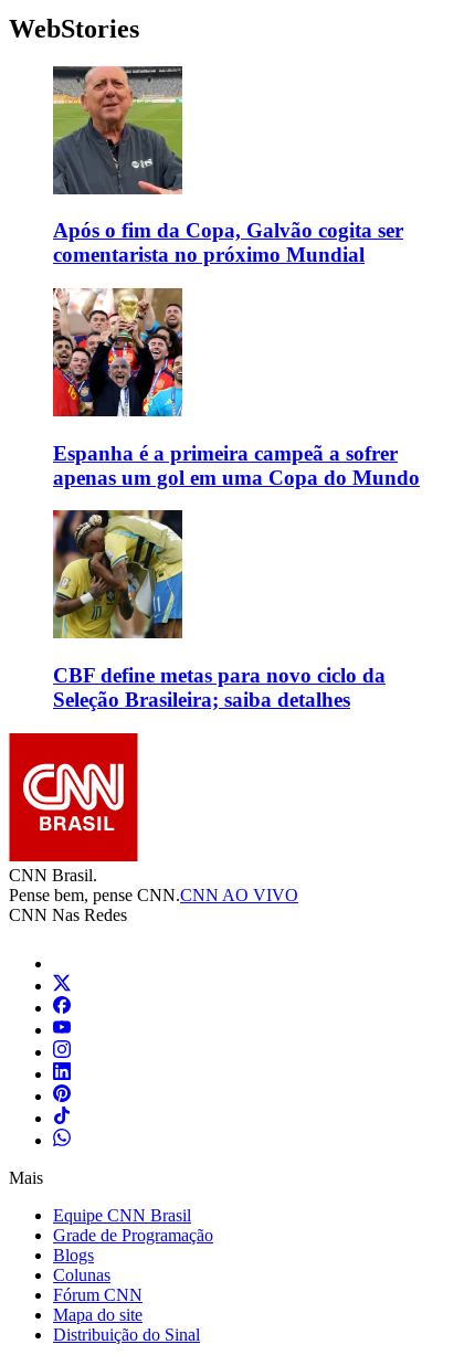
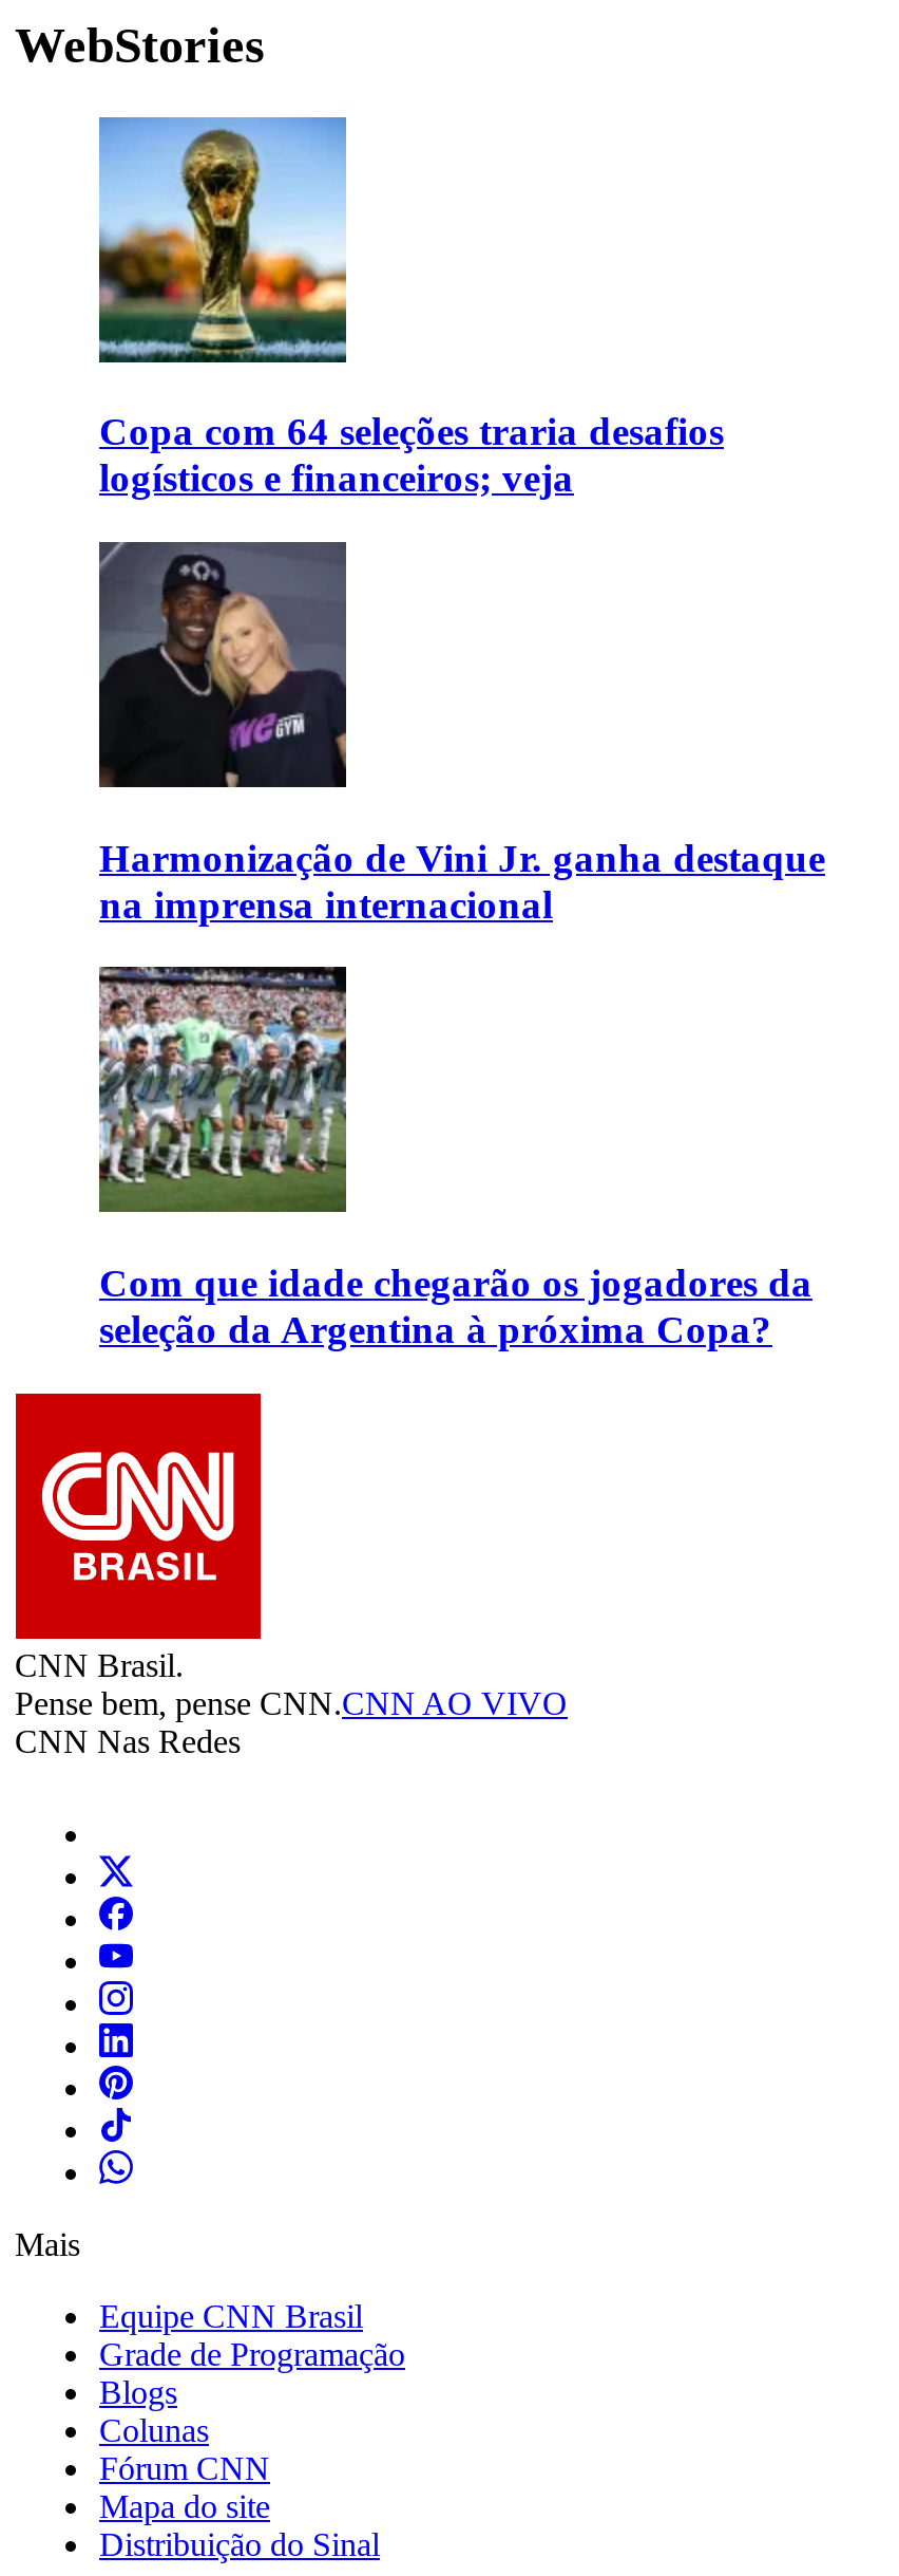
[52,65,403,266] [image] | Após o fim da Copa, Galvão cogita ser | comentarista no próximo Mundial -> [97,115,724,500] [image] | Copa com 64 seleções traria desafios | logísticos e financeiros; veja
[52,288,420,489] [image] | Espanha é a primeira campeã a sofrer | apenas um gol em uma Copa do Mundo -> [97,540,825,926] [image] | Harmonização de Vini Jr. ganha destaque | na imprensa internacional
[52,509,386,711] [image] | CBF define metas para novo ciclo da | Seleção Brasileira; saiba detalhes -> [97,965,812,1352] [image] | Com que idade chegarão os jogadores da | seleção da Argentina à próxima Copa?

